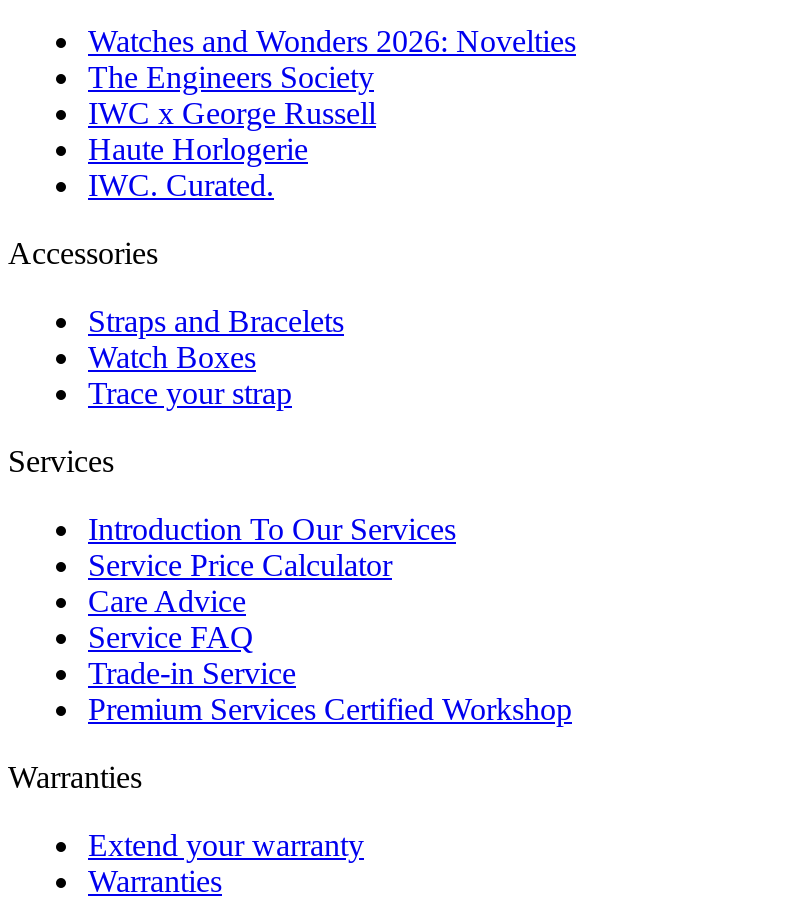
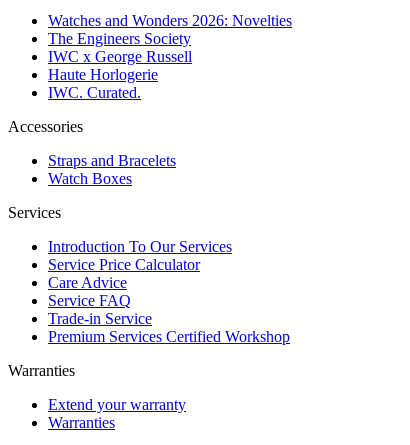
[88,377,292,411] Trace your strap -> none

